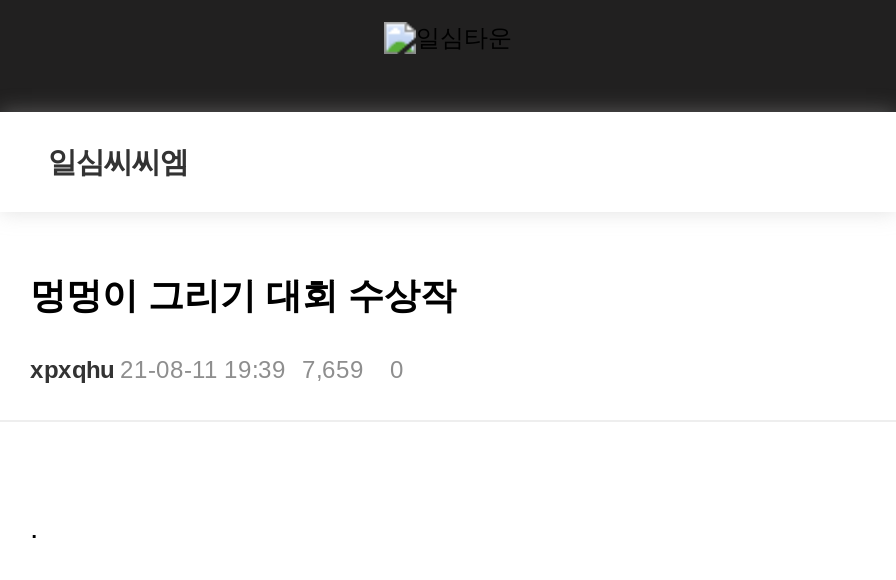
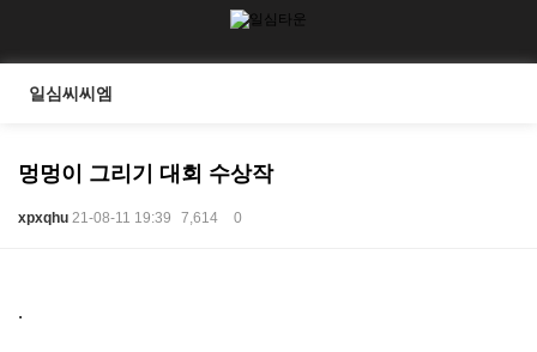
[30,356,404,384] xpxqhu 21-08-11 19:39 7,659 0 -> [18,210,242,226] xpxqhu 21-08-11 19:39 7,614 0

